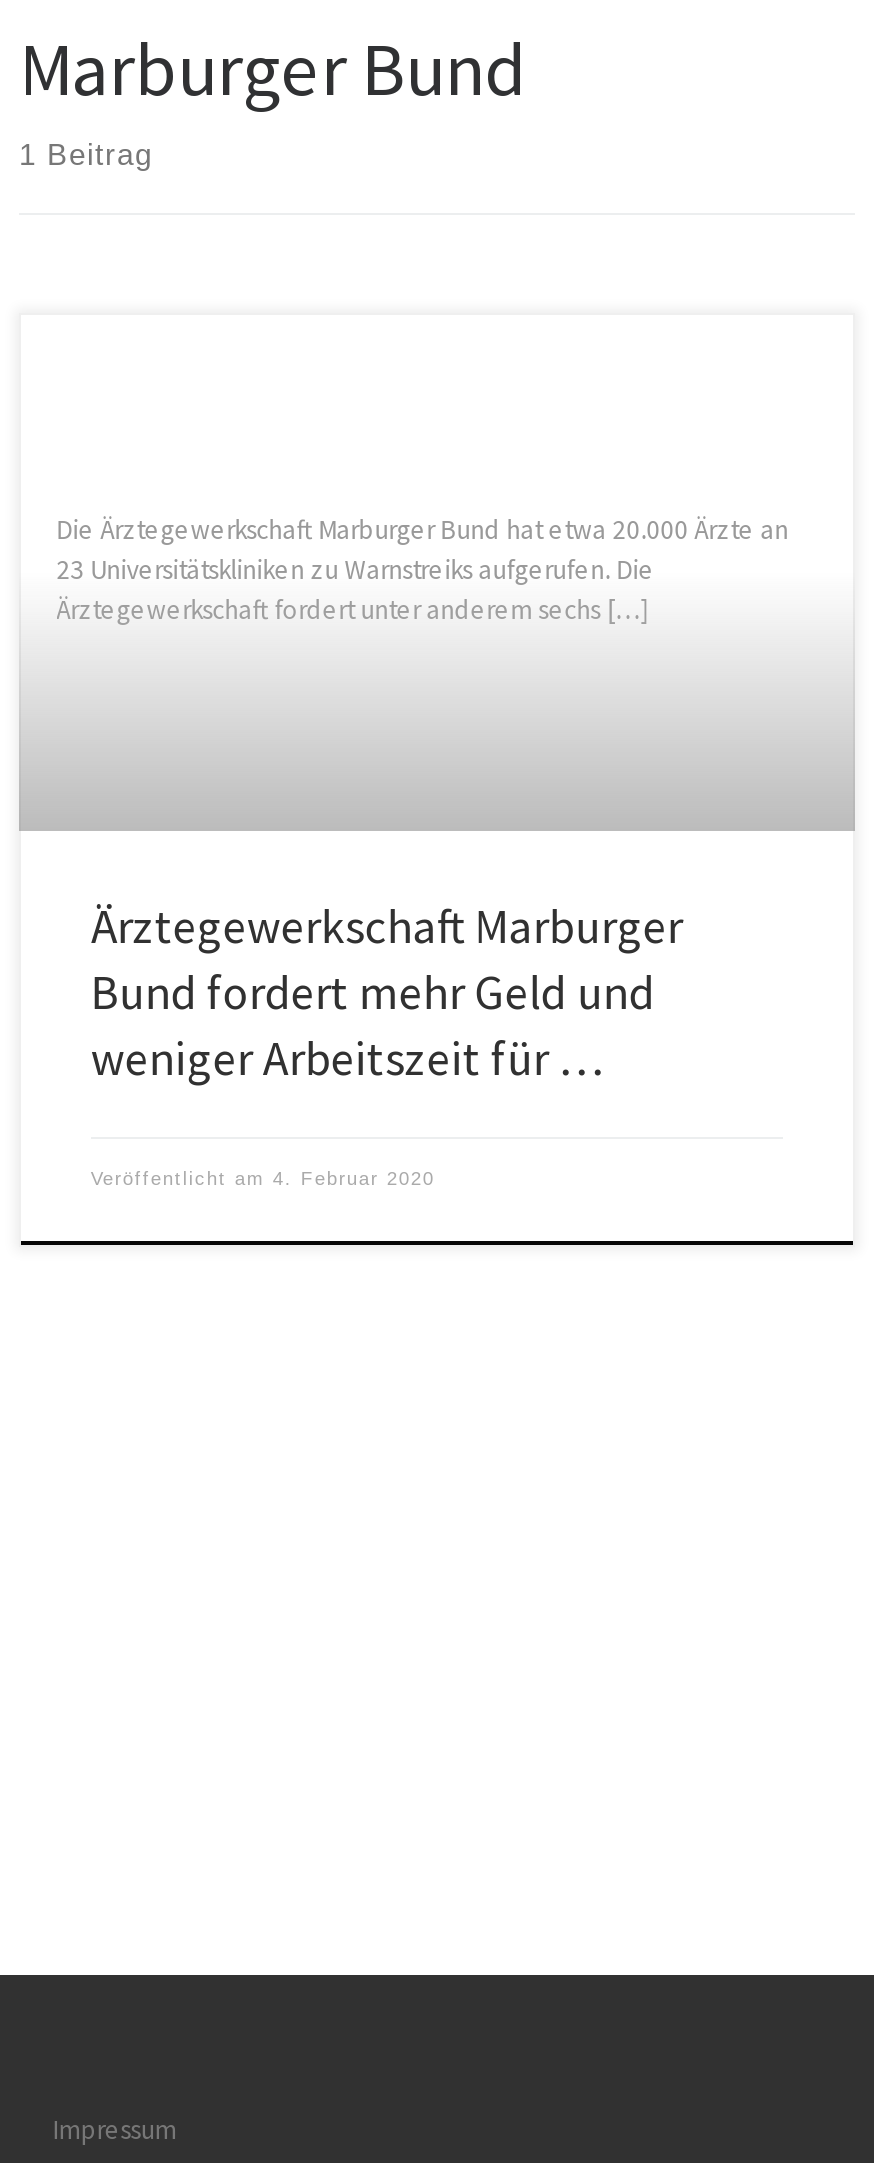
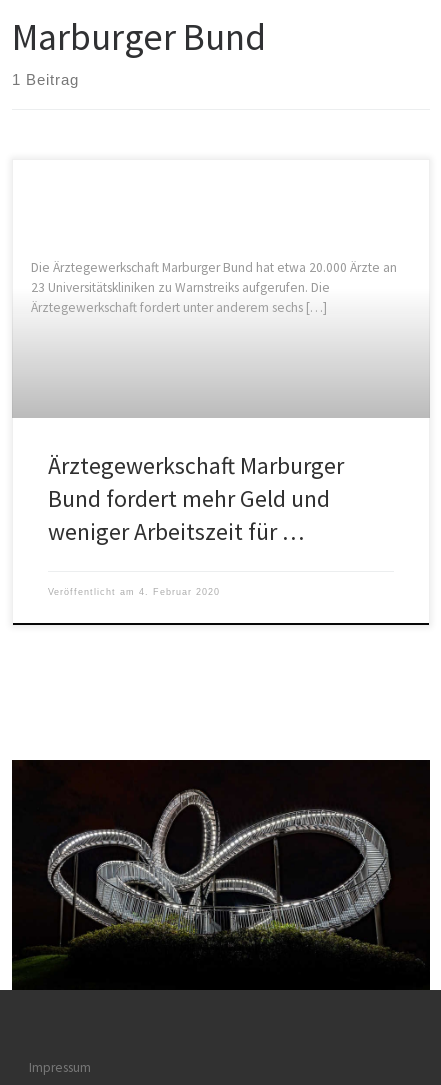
none -> [11,759,431,990] [image]

